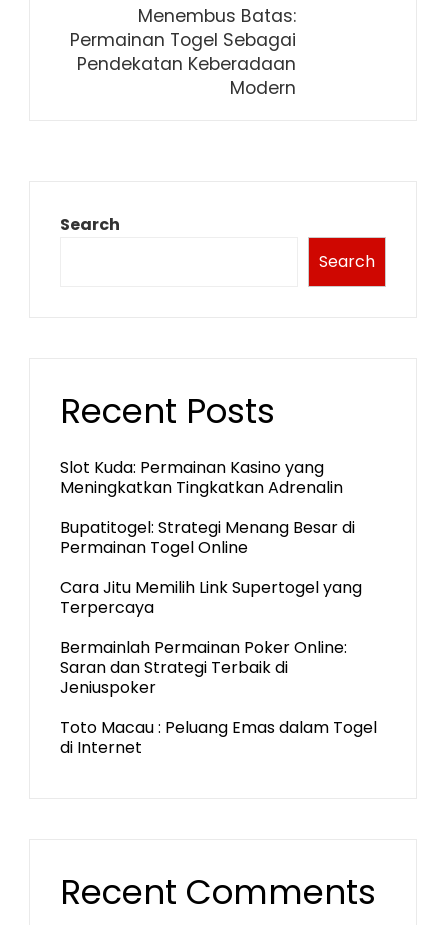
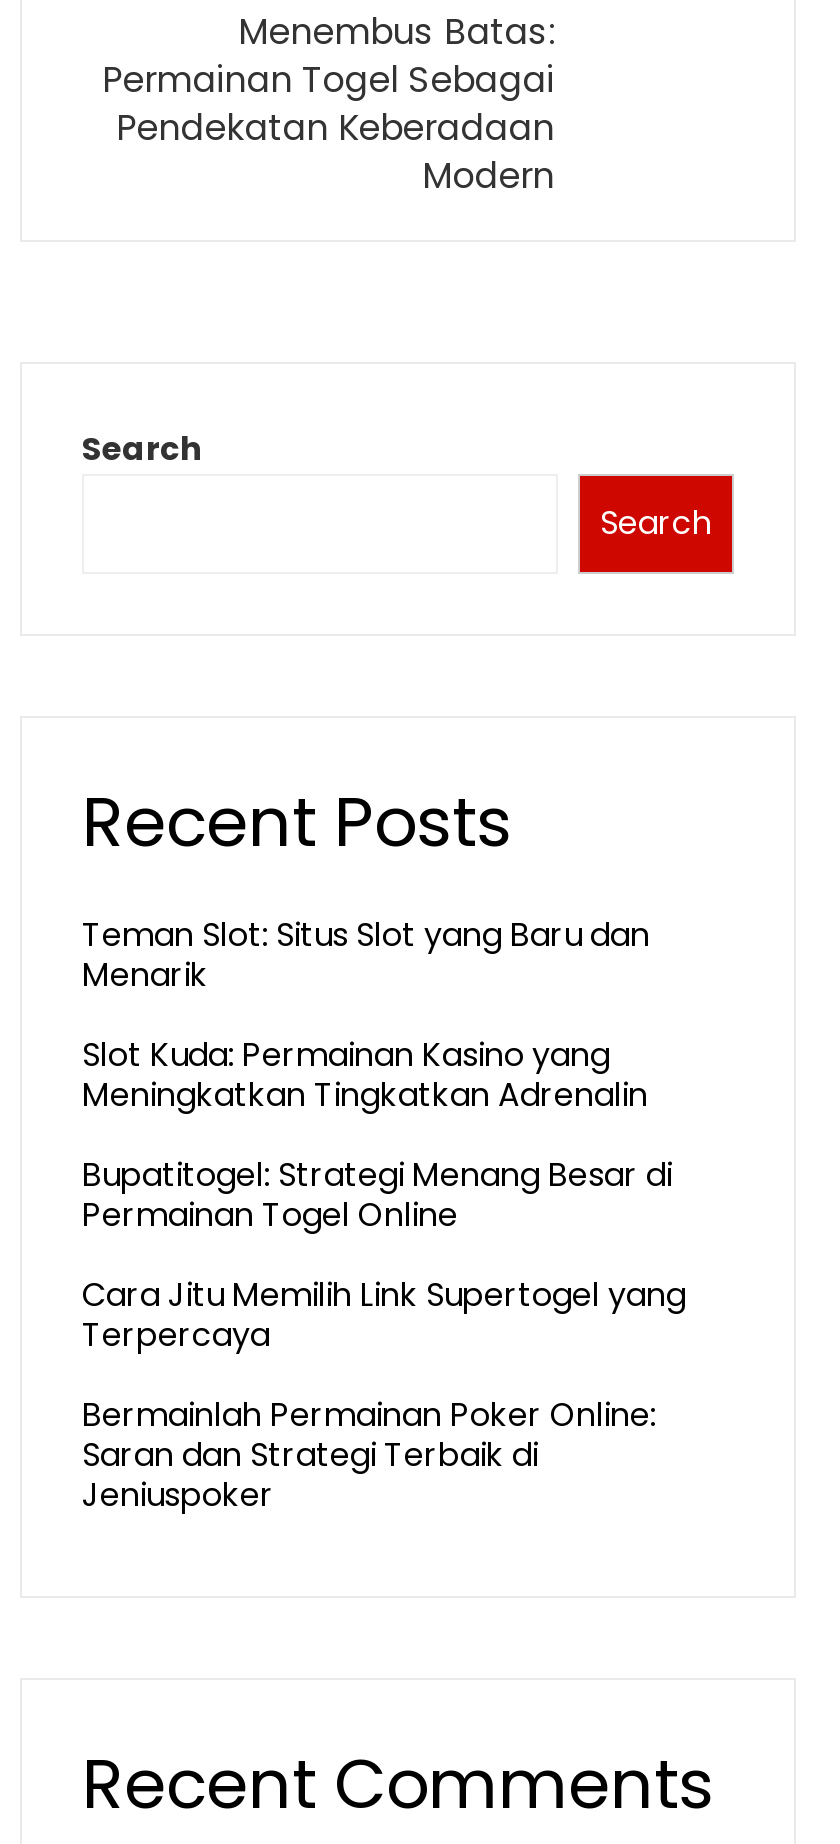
none -> [82,912,650,998] Teman Slot: Situs Slot yang Baru dan | Menarik
moved [60,456,362,699] -> [82,1032,686,1518]: Slot Kuda: Permainan Kasino yang | Meningkatkan Tingkatkan Adrenalin | Bupatitogel: Strategi Menang Besar di | ... | Saran dan Strategi Terbaik di | Jeniuspoker
[60,716,377,759] Toto Macau : Peluang Emas dalam Togel | di Internet -> none

